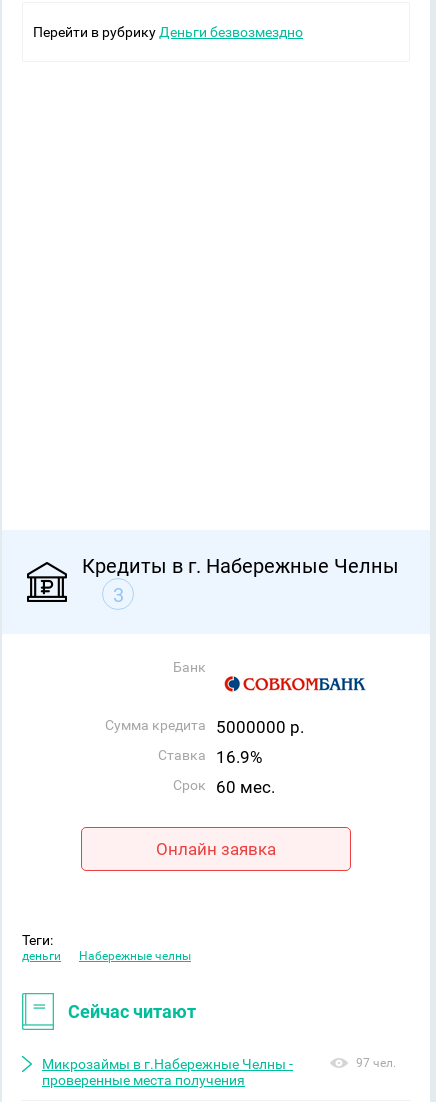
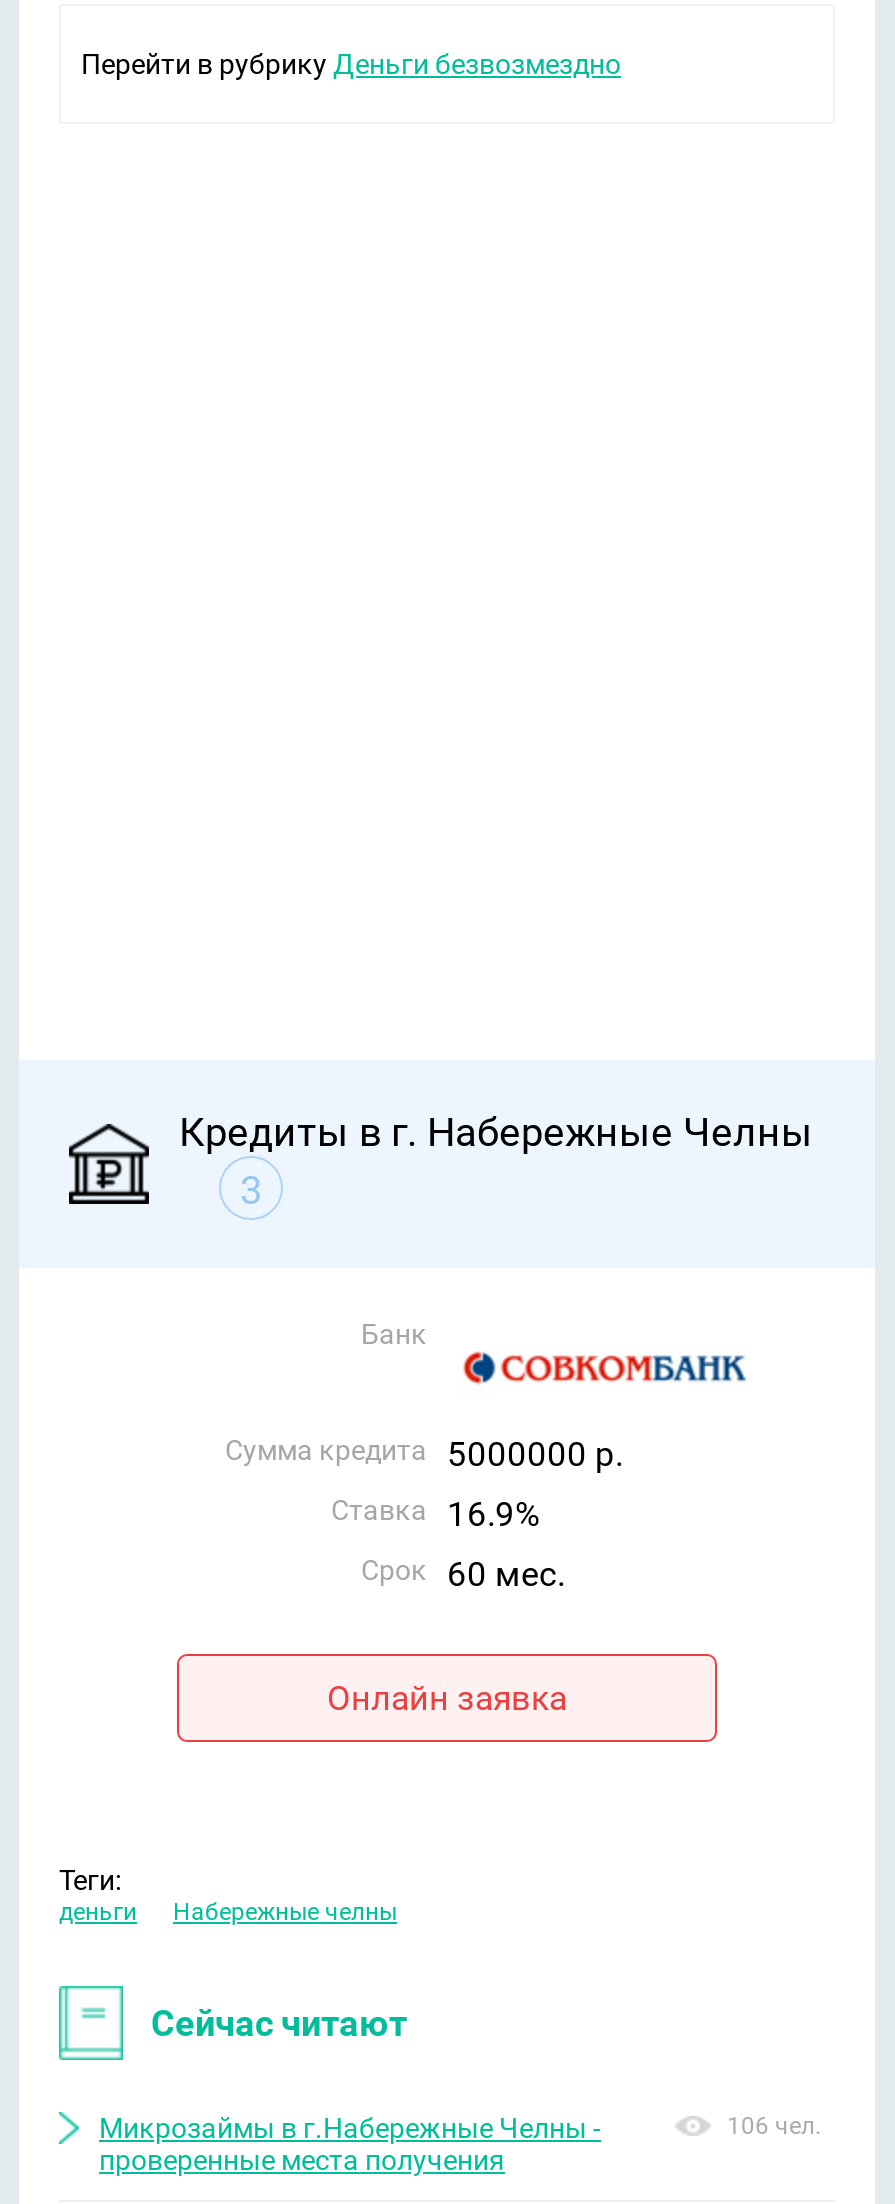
[356,1056,396,1070] 97 чел. -> [727,2112,821,2140] 106 чел.

